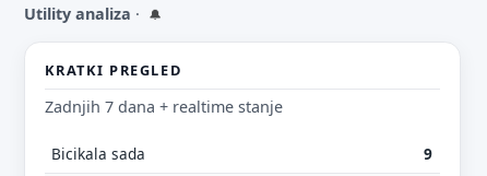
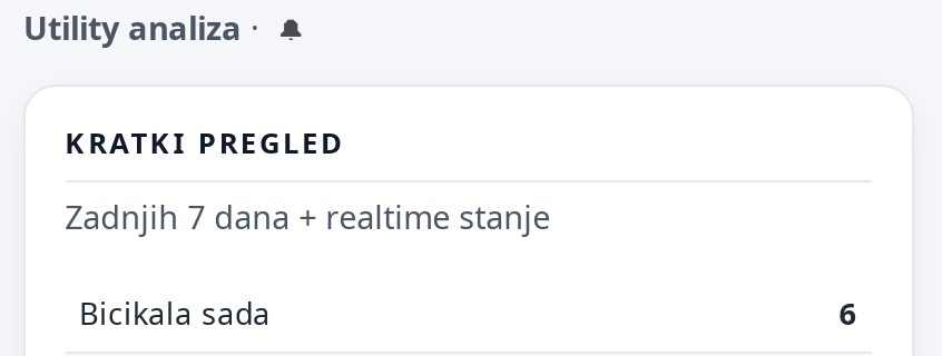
[424,143,433,164] 9 -> [839,291,857,333] 6

